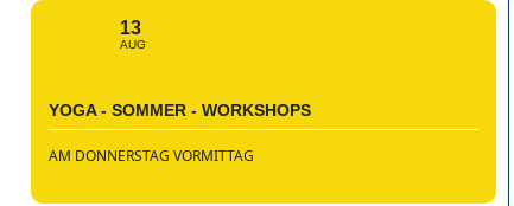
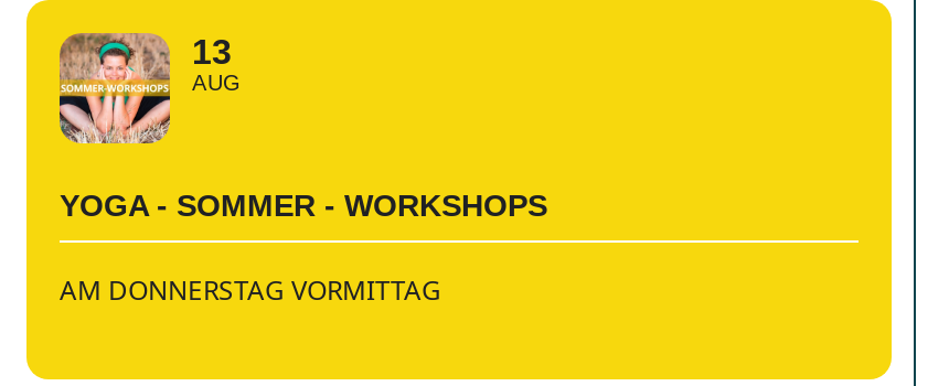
none -> [57,31,172,146] [image]

